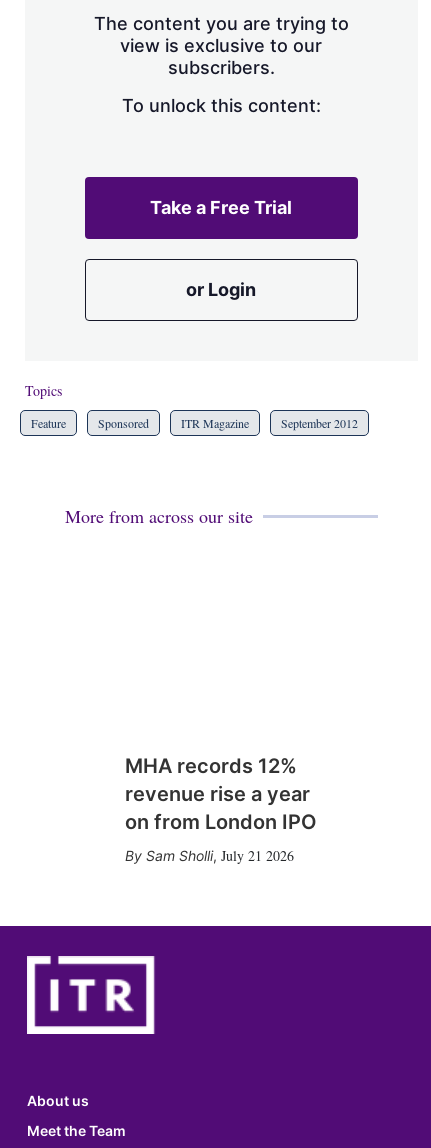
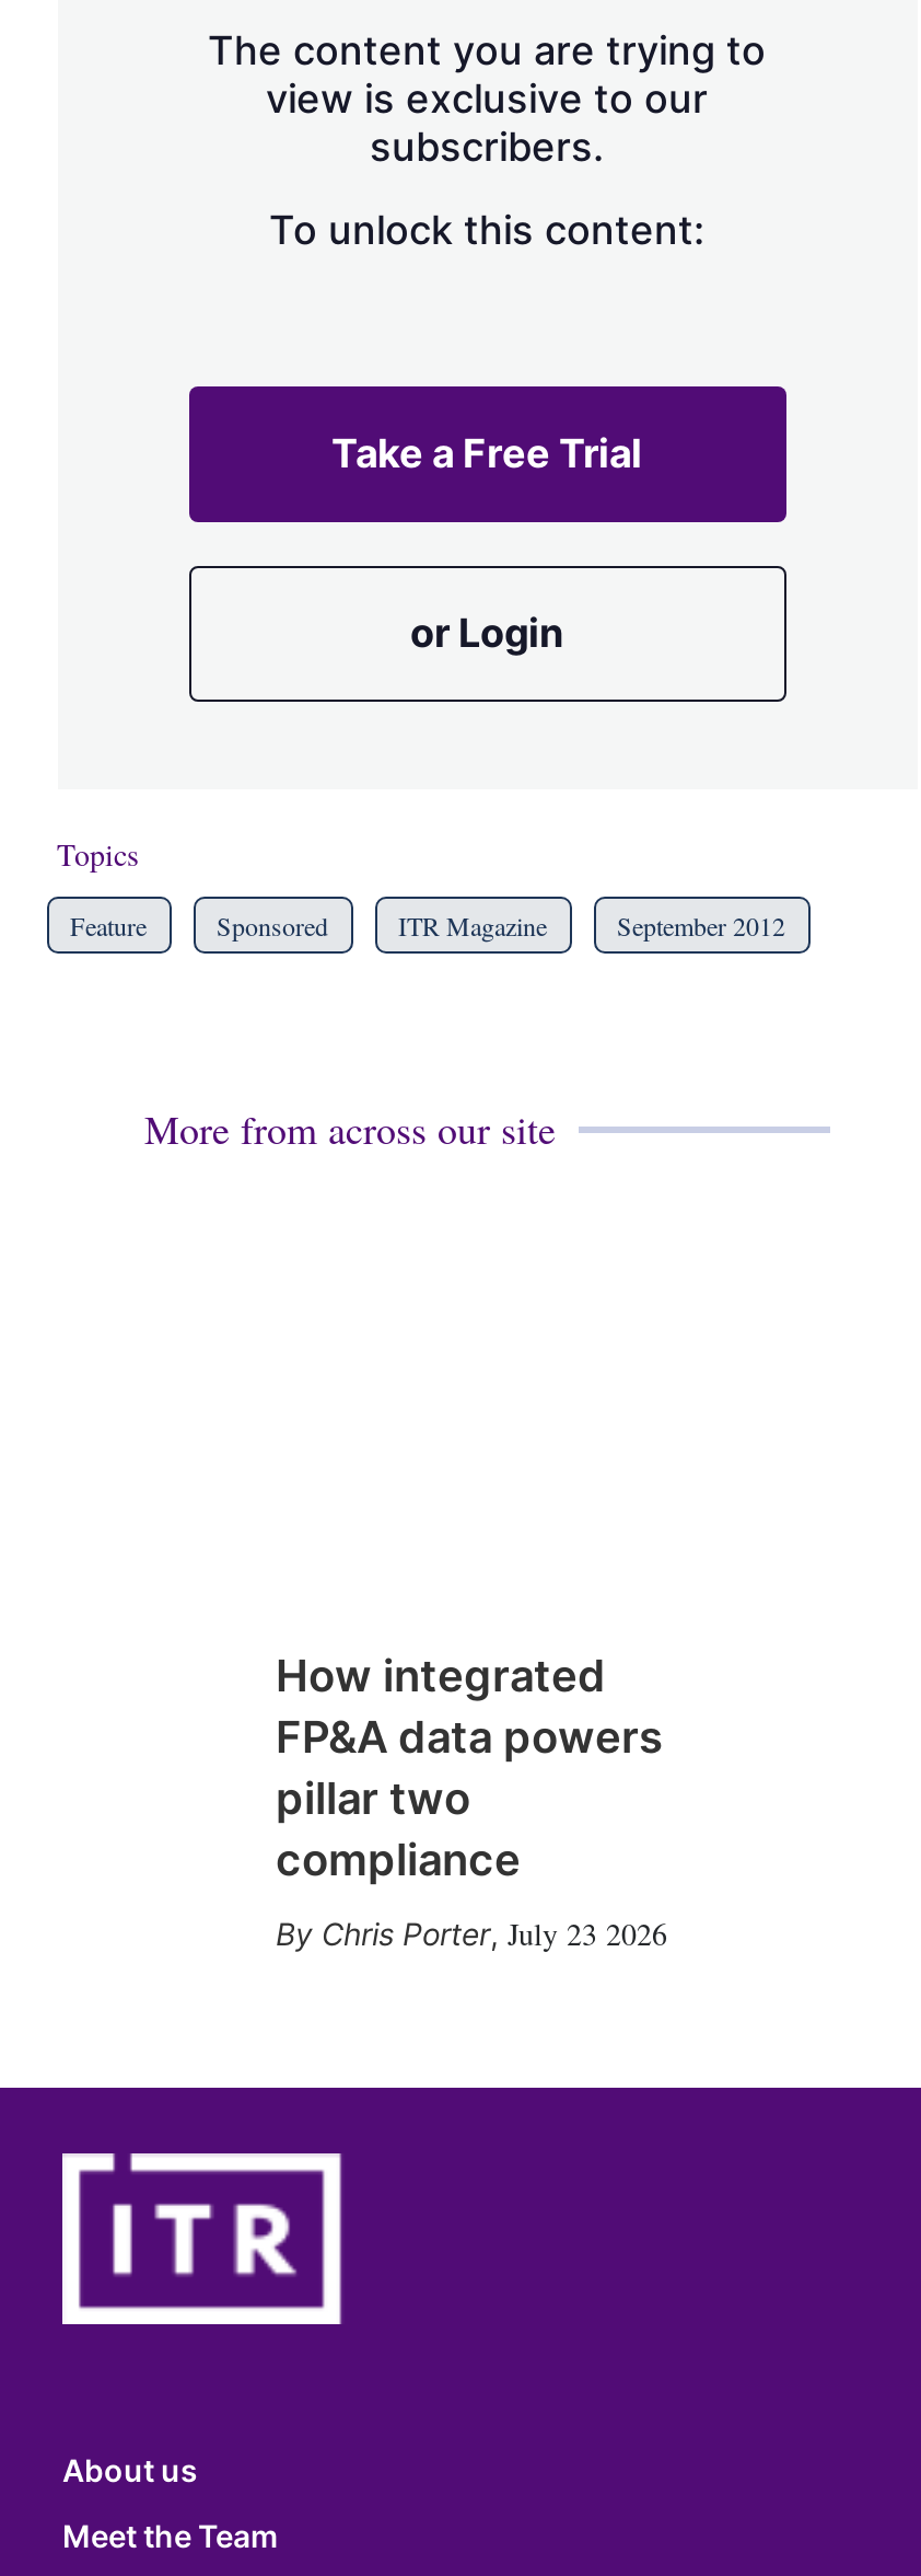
[124,754,316,834] MHA records 12% | revenue rise a year | on from London IPO -> [276,1650,663,1886] How integrated | FP&A data powers | pillar two | compliance
[145,846,293,865] Sam Sholli, July 21 2026 -> [322,1913,667,1954] Chris Porter, July 23 2026

